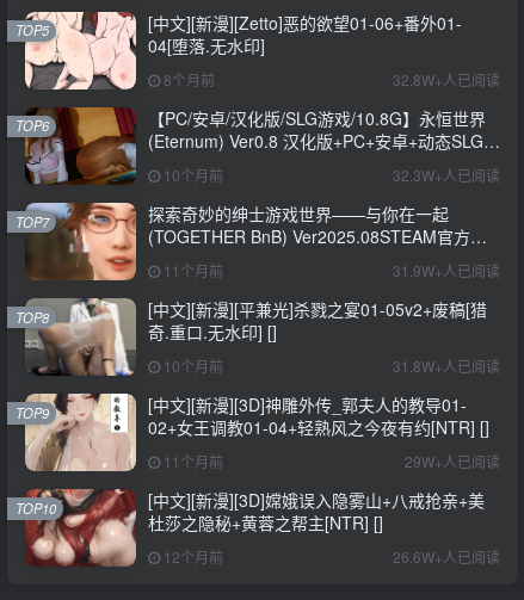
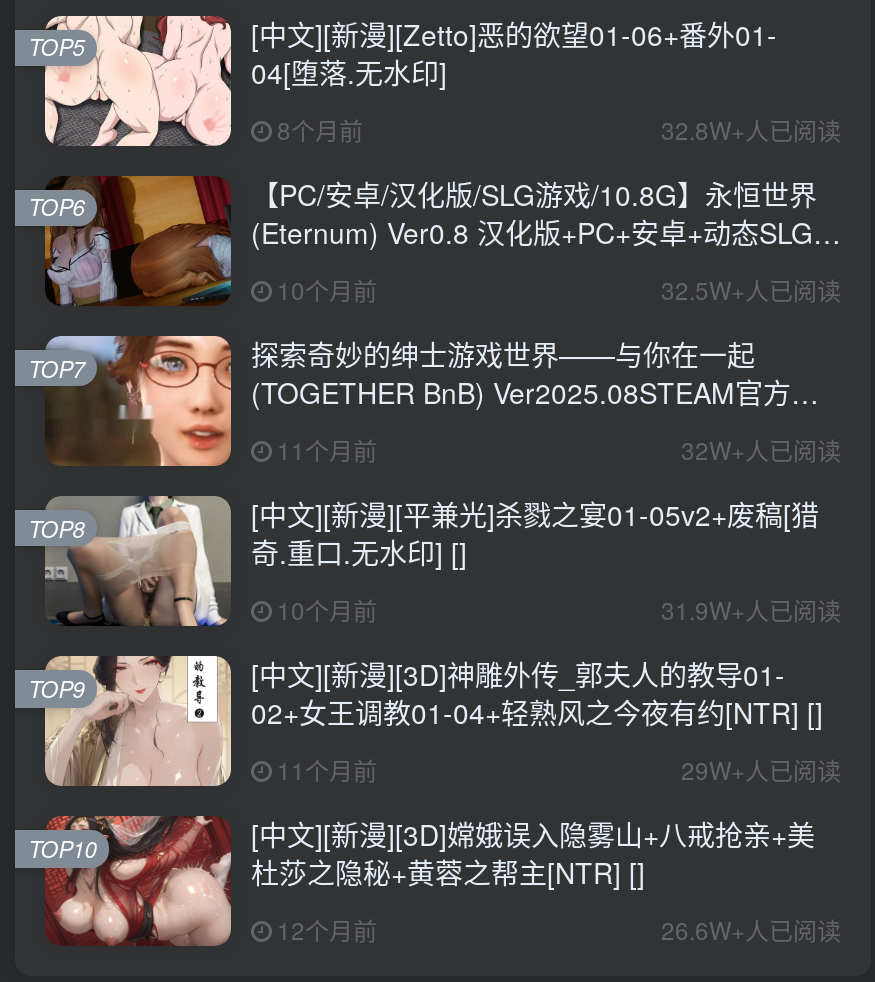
[393,165,500,185] 32.3W+人已阅读 -> [661,272,841,306] 32.5W+人已阅读
[393,260,500,280] 31.9W+人已阅读 -> [681,432,841,466] 32W+人已阅读
[393,356,500,376] 31.8W+人已阅读 -> [661,592,841,626] 31.9W+人已阅读

